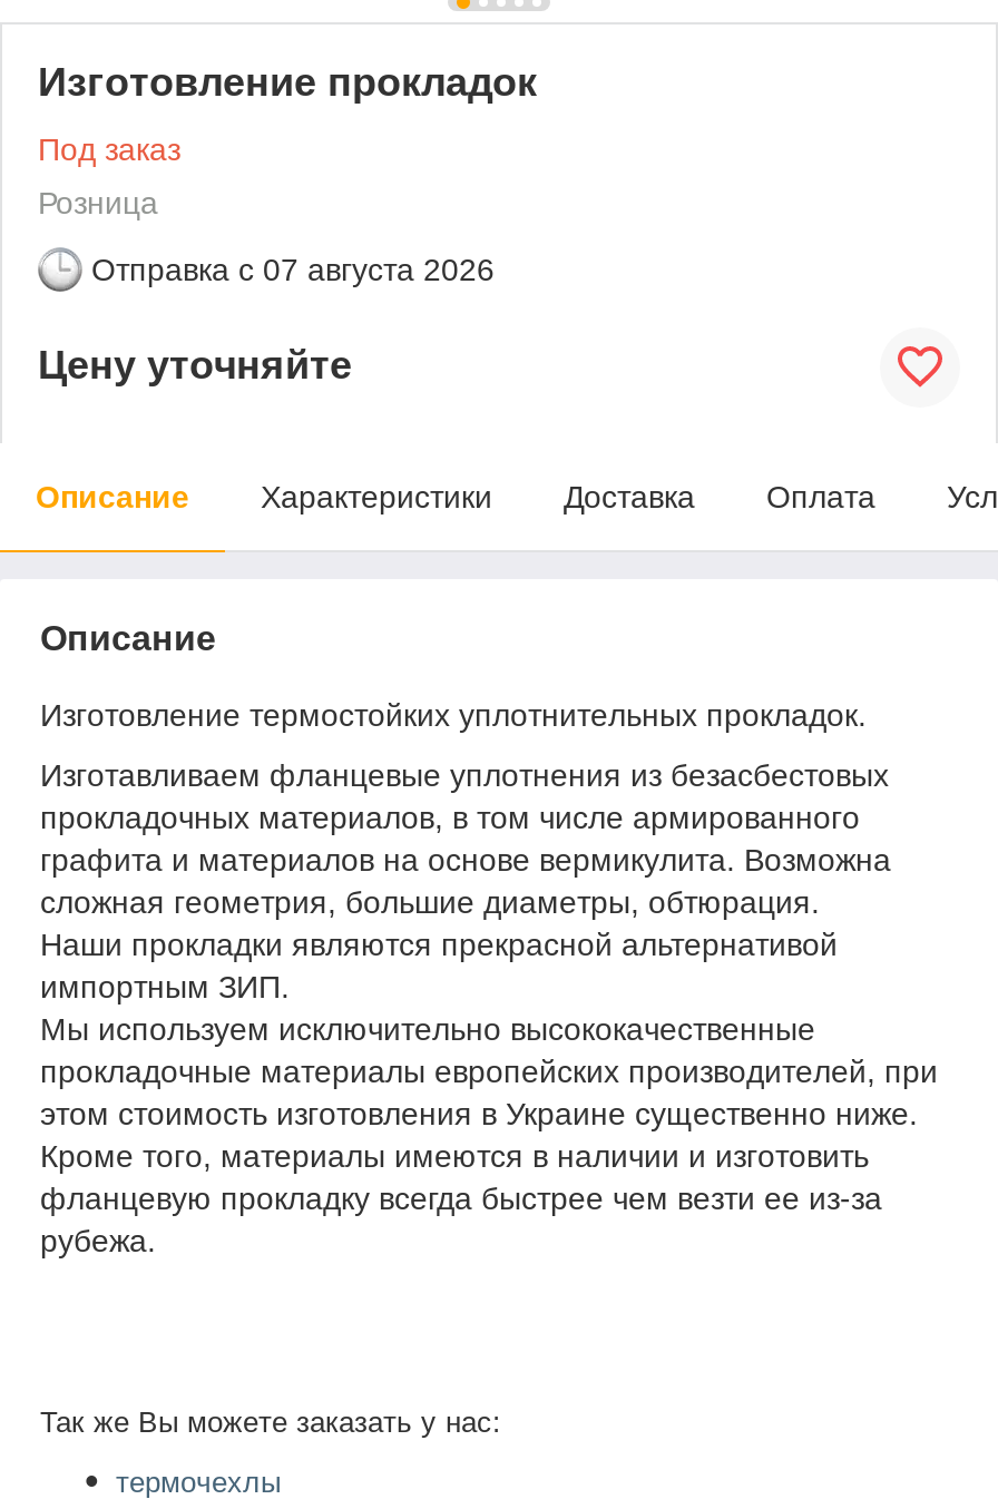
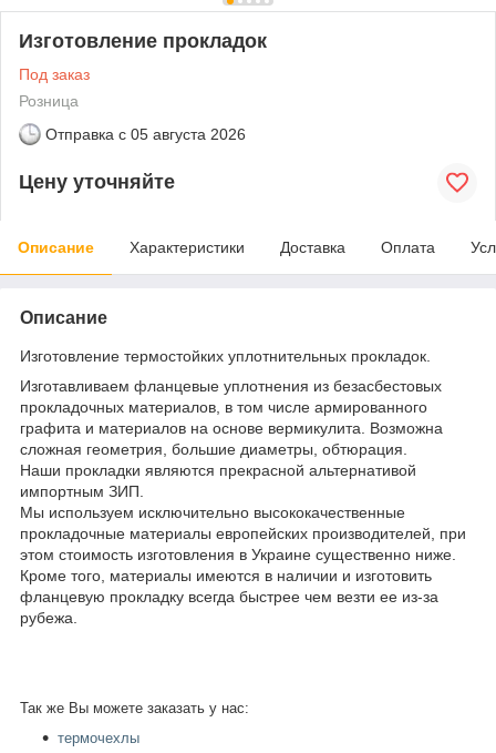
[91,251,495,287] Отправка с 07 августа 2026 -> [45,125,246,143] Отправка с 05 августа 2026

